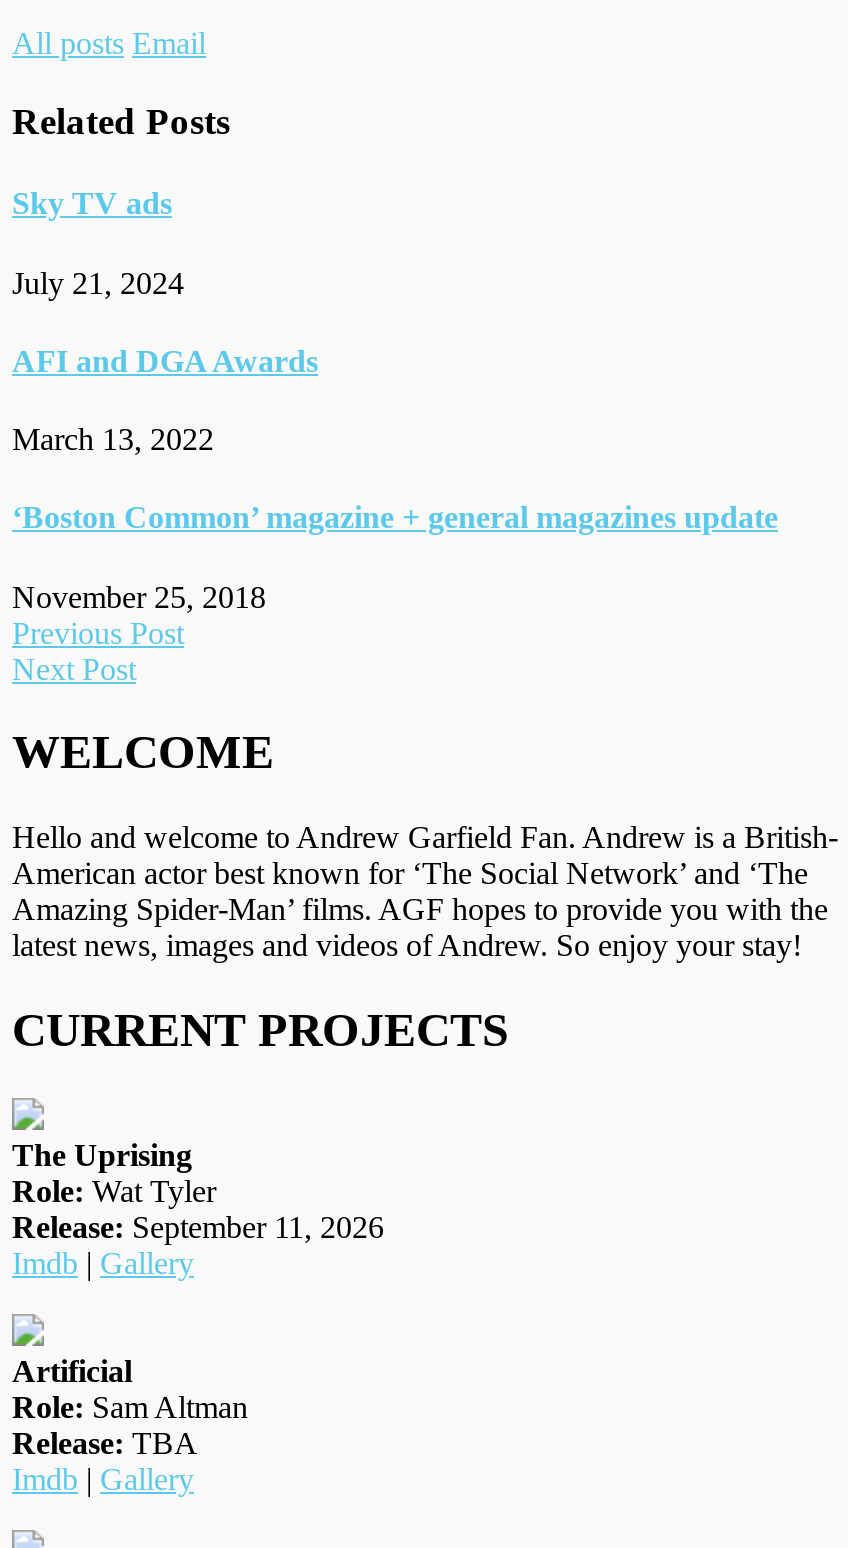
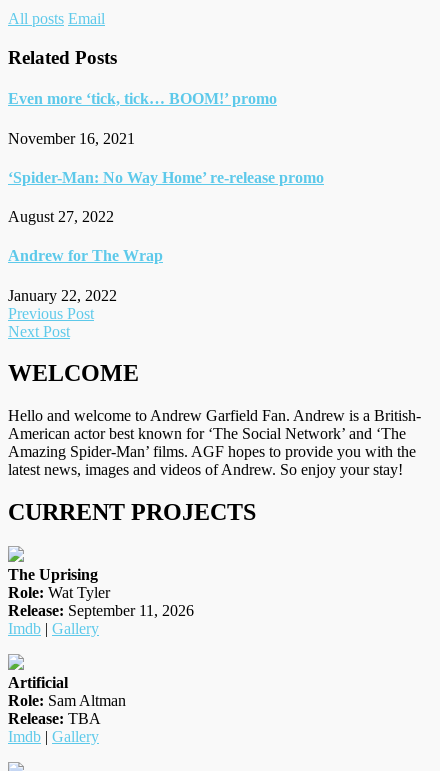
[12,186,172,220] Sky TV ads -> [8,90,277,107] Even more ‘tick, tick… BOOM!’ promo
[12,265,184,299] July 21, 2024 -> [8,129,135,146] November 16, 2021
[12,344,318,378] AFI and DGA Awards -> [8,169,324,186] ‘Spider-Man: No Way Home’ re-release promo
[12,422,214,456] March 13, 2022 -> [8,208,114,225] August 27, 2022
[12,501,778,535] ‘Boston Common’ magazine + general magazines update -> [8,247,163,264] Andrew for The Wrap
[12,579,266,613] November 25, 2018 -> [8,287,117,304] January 22, 2022

